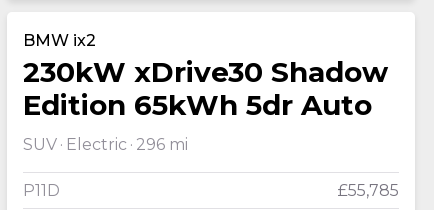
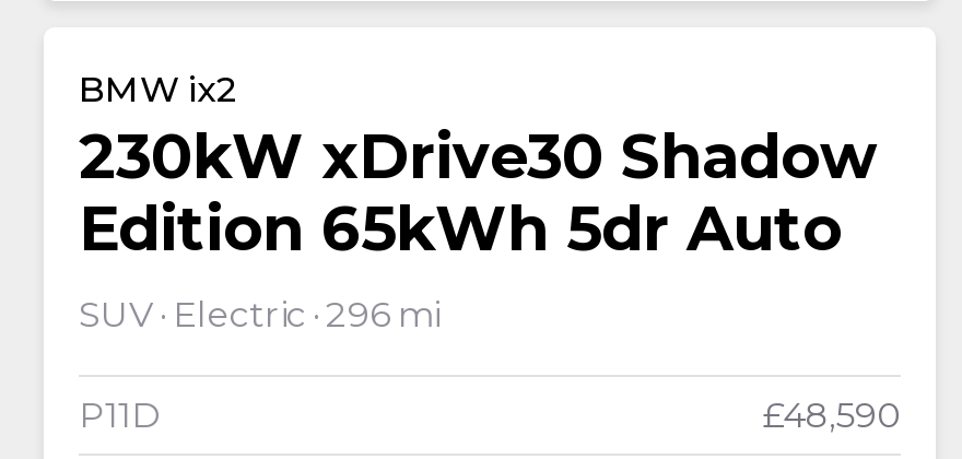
[338,180,399,199] £55,785 -> [763,395,901,436] £48,590

